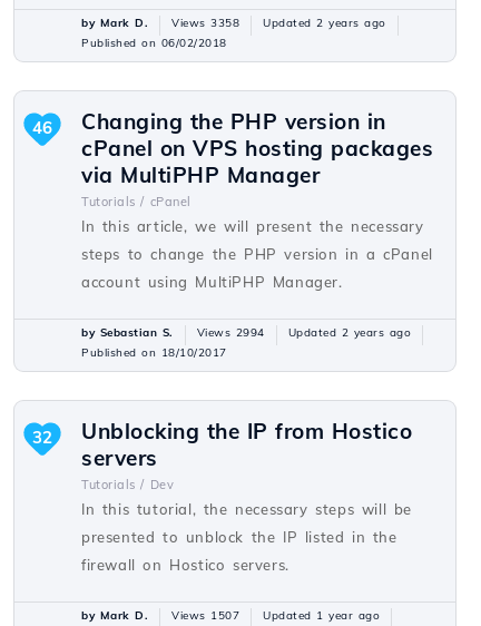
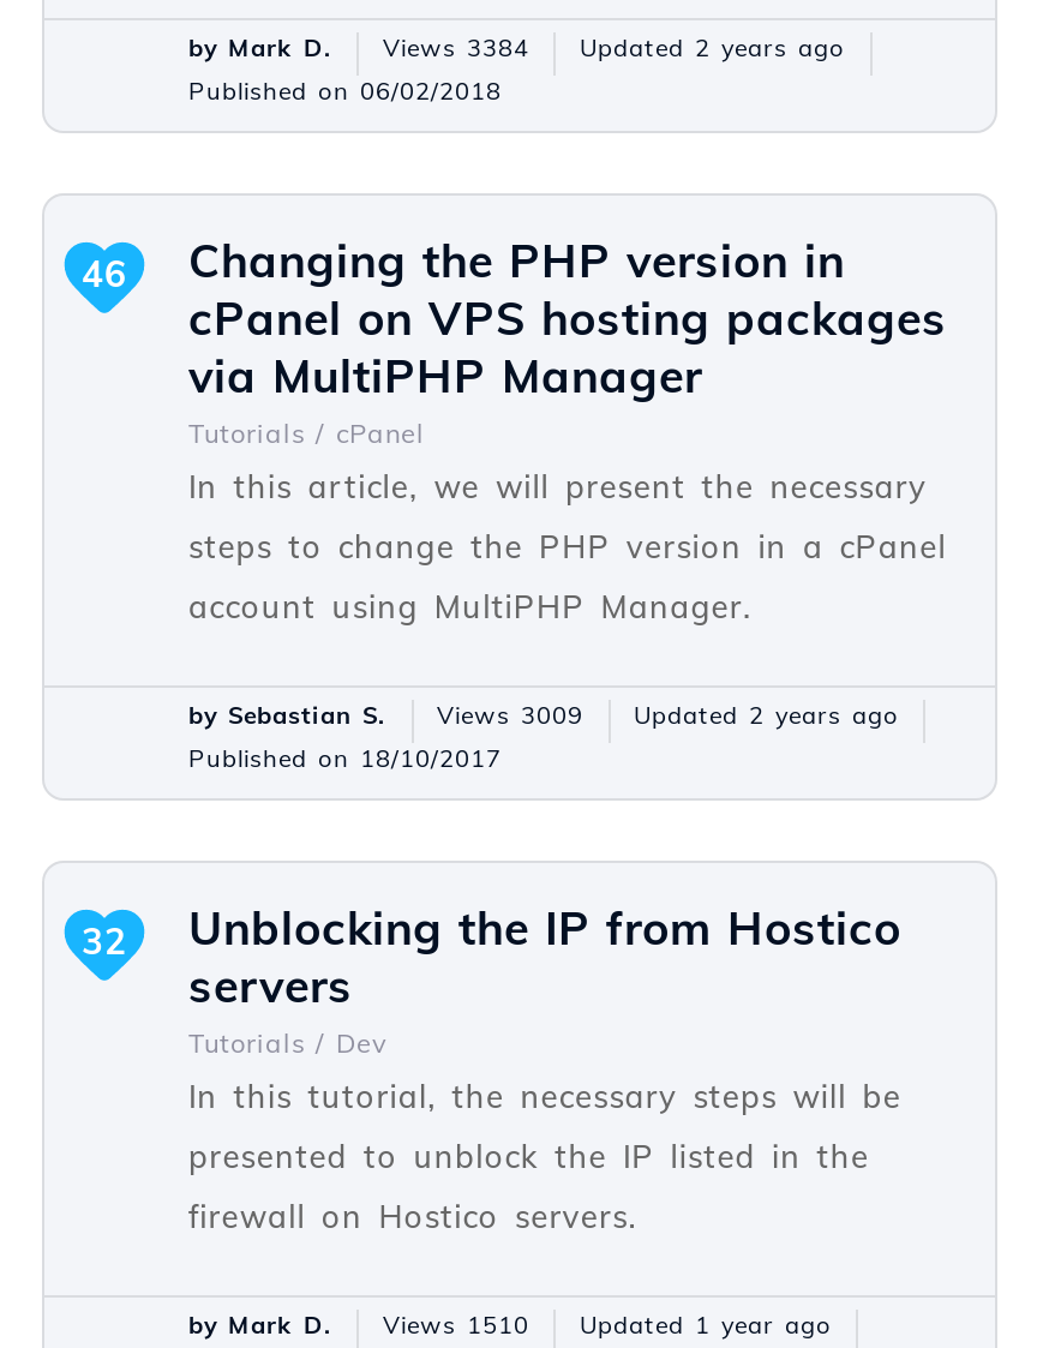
[81,16,386,31] by Mark D. Views 3358 Updated 2 years ago -> [188,34,845,65] by Mark D. Views 3384 Updated 2 years ago
[81,326,411,340] by Sebastian S. Views 2994 Updated 2 years ago -> [188,701,899,732] by Sebastian S. Views 3009 Updated 2 years ago
[81,609,380,623] by Mark D. Views 1507 Updated 1 year ago -> [188,1311,832,1342] by Mark D. Views 1510 Updated 1 year ago

